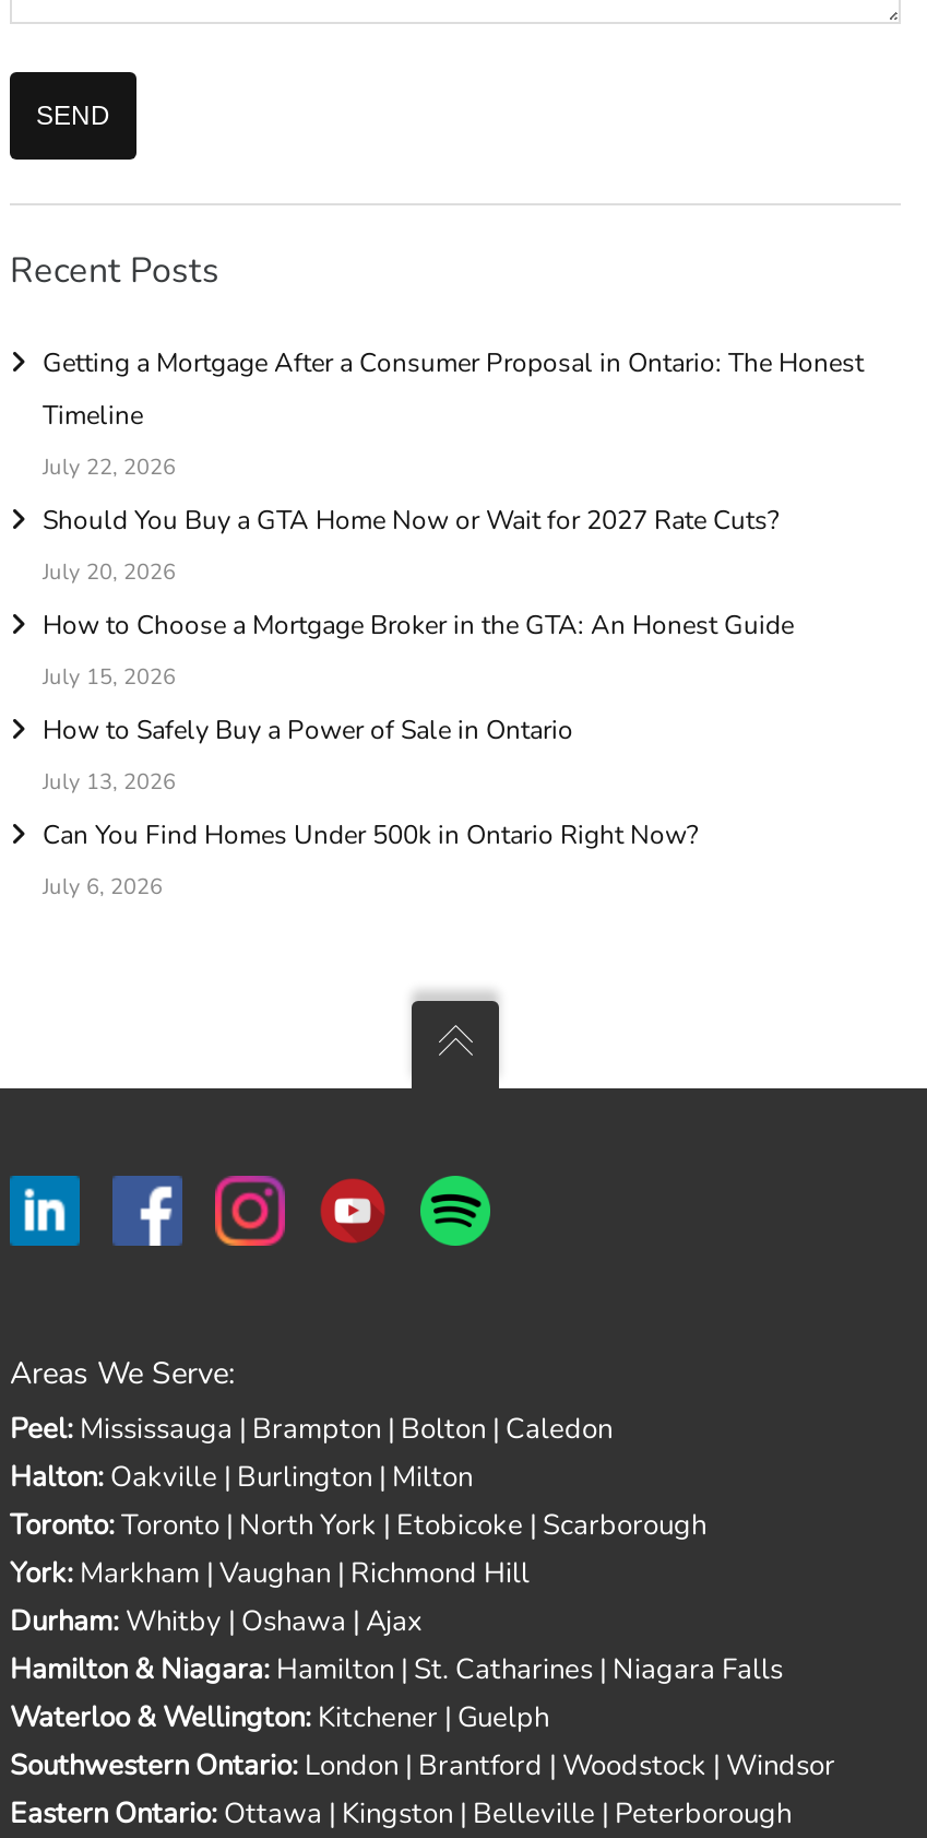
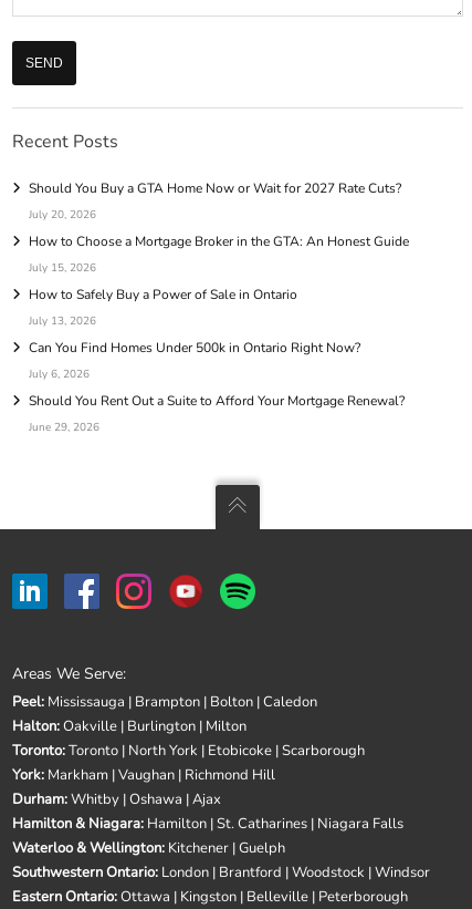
[43,345,864,483] Getting a Mortgage After a Consumer Proposal in Ontario: The Honest | Timeline | July 22, 2026 -> none
moved [43,503,794,903] -> [29,179,409,382]: Should You Buy a GTA Home Now or Wait for 2027 Rate Cuts? | July 20, 2026 | How to Choose a Mortgage Broker in the GTA: An Honest Guide | July 15, 2026 | How to Safely Buy a Power of Sale in Ontario | July 13, 2026 | Can You Find Homes Under 500k in Ontario Right Now? | July 6, 2026
none -> [29,392,405,435] Should You Rent Out a Suite to Afford Your Mortgage Renewal? | June 29, 2026

